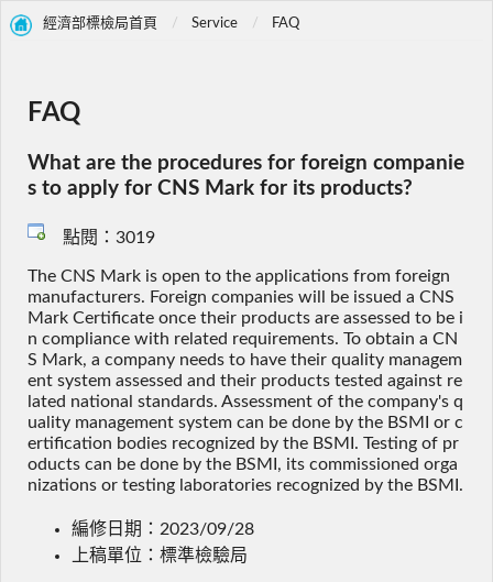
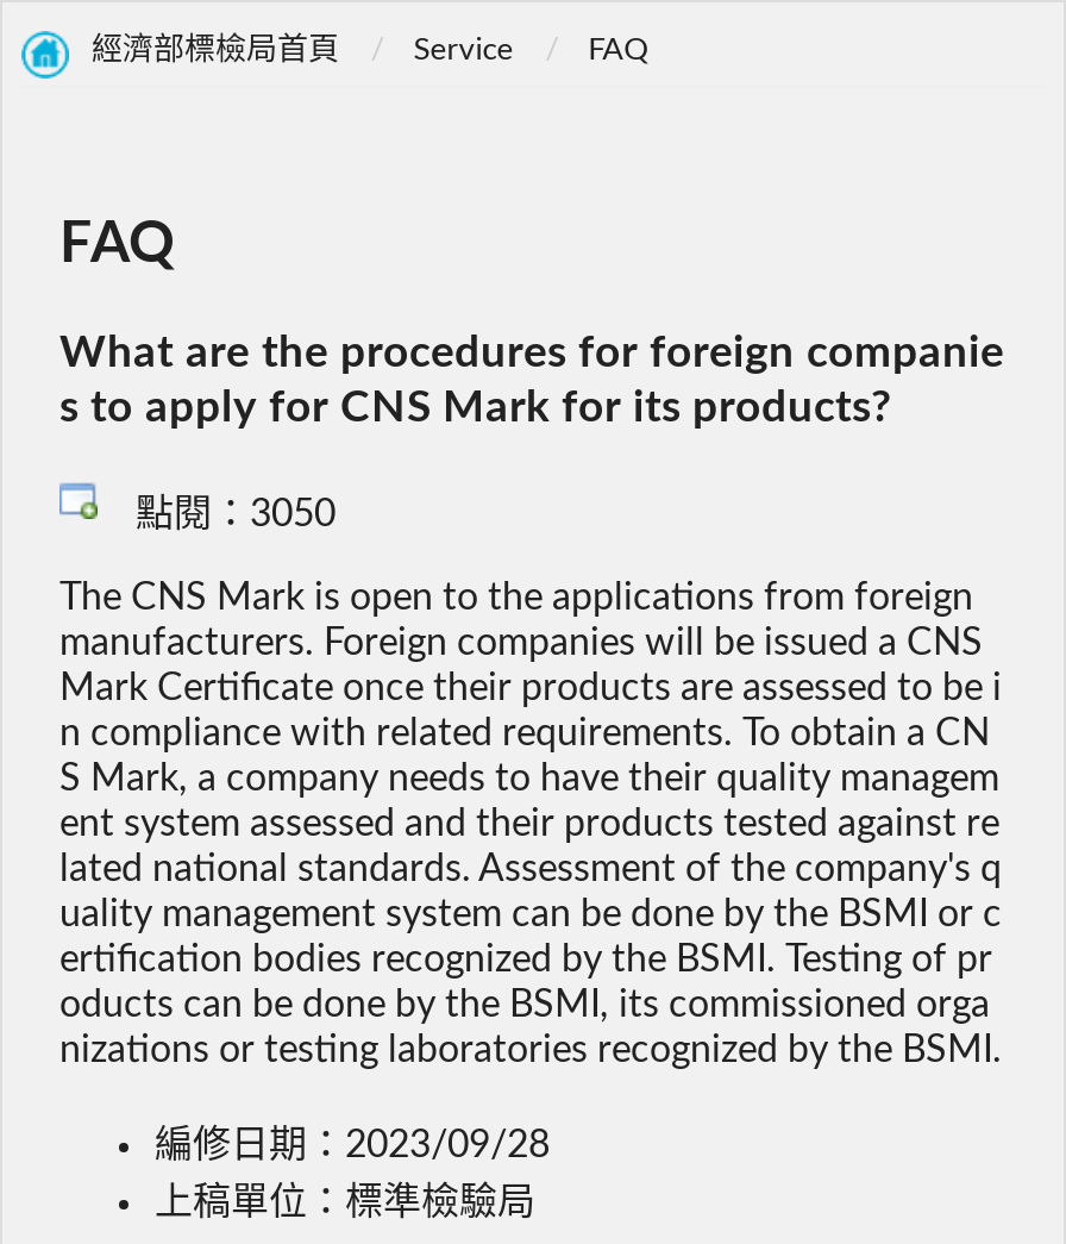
[63,229,155,247] 點閱：3019 -> [136,495,336,534] 點閱：3050

